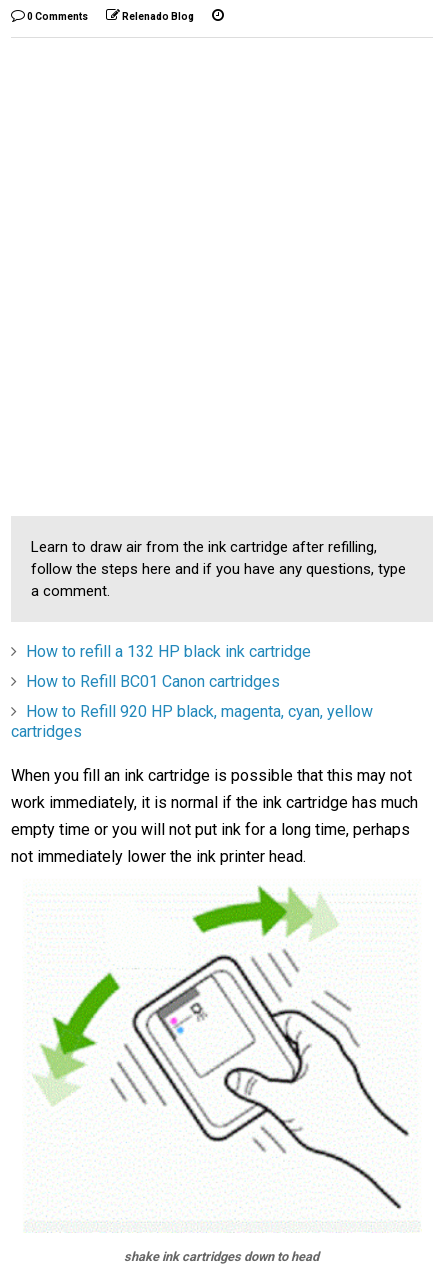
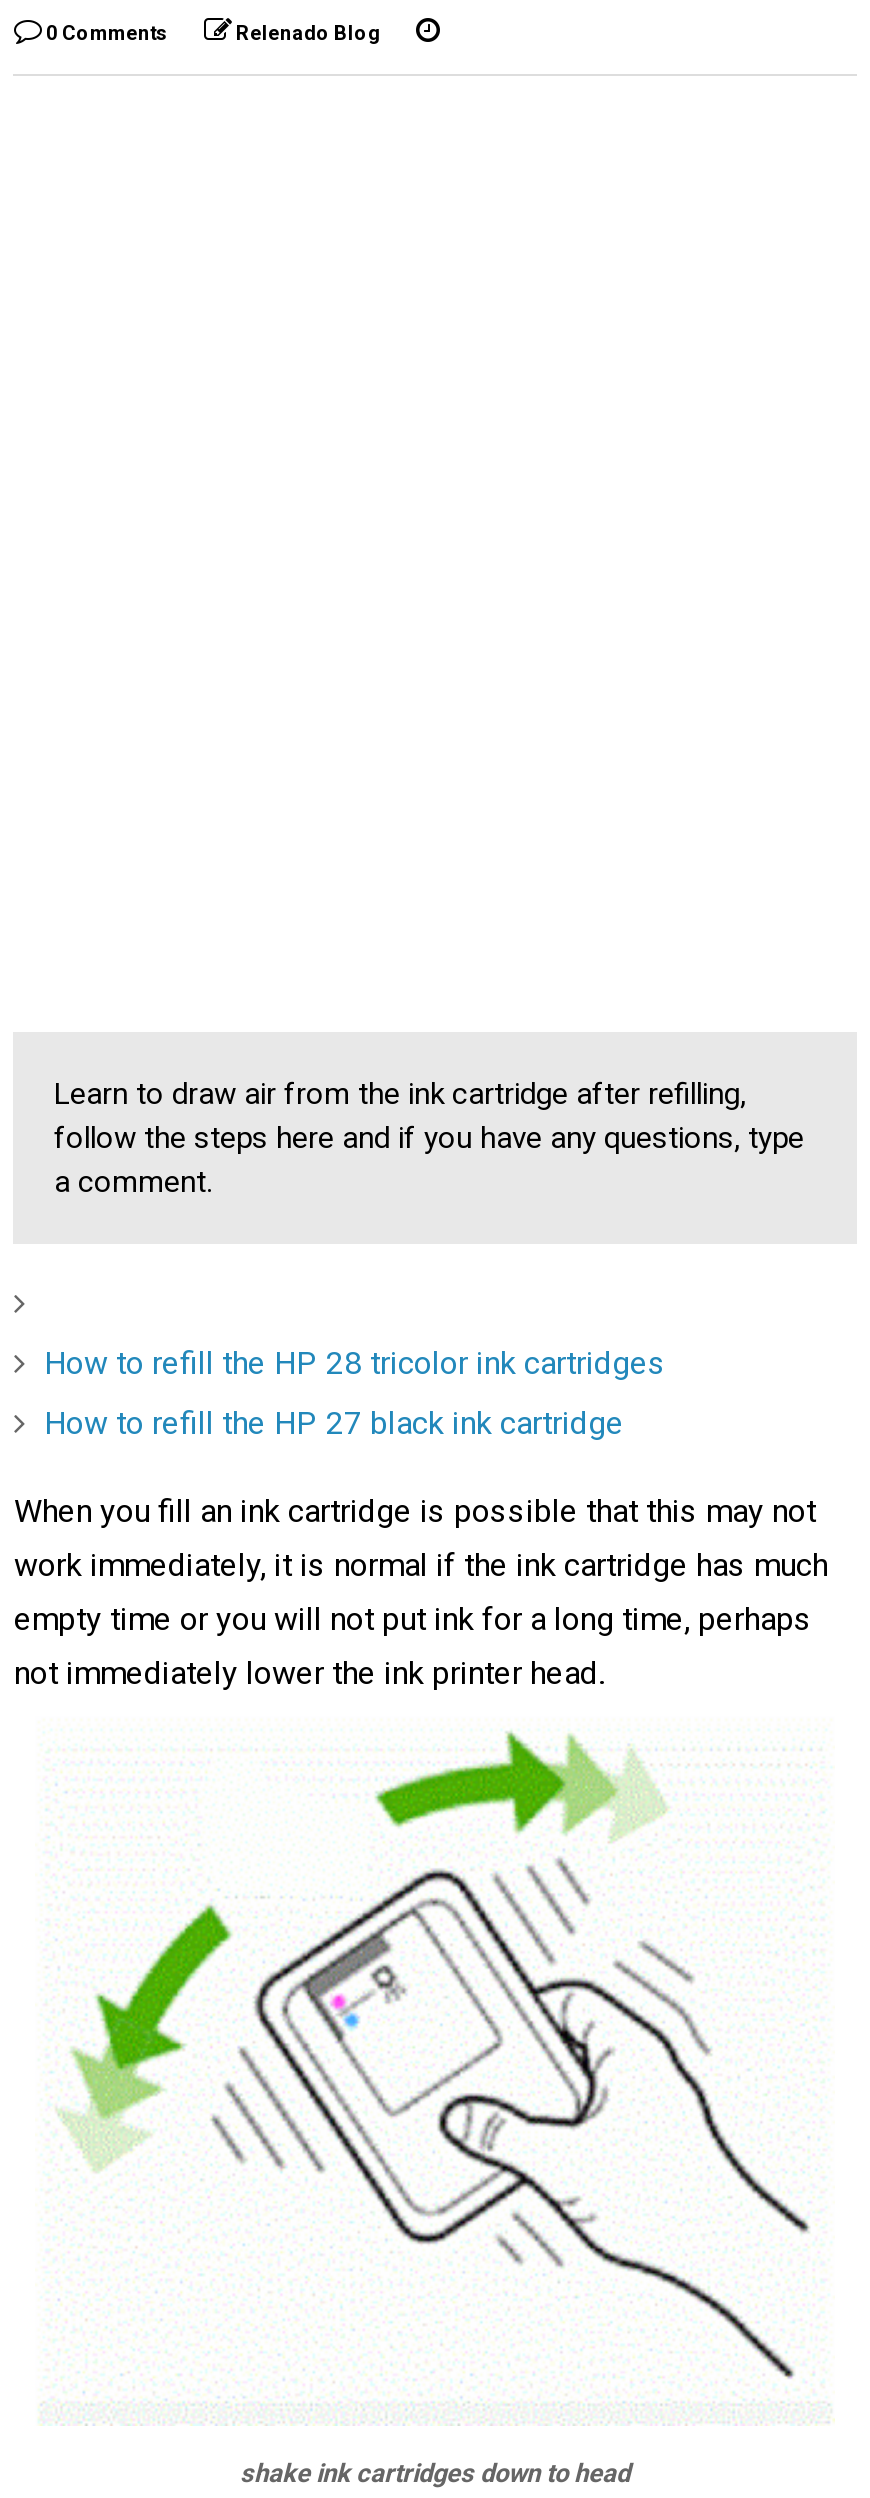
[11,642,373,741] How to refill a 132 HP black ink cartridge | How to Refill BC01 Canon cartridges | How to Refill 920 HP black, magenta, cyan, yellow | cartridges -> [44,1344,666,1442] How to refill the HP 28 tricolor ink cartridges | How to refill the HP 27 black ink cartridge

